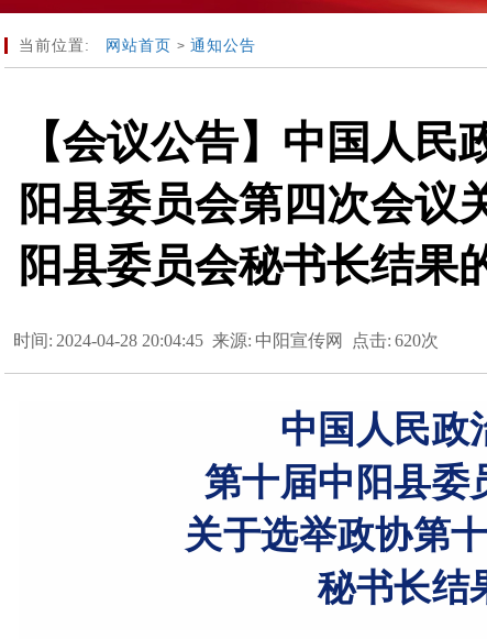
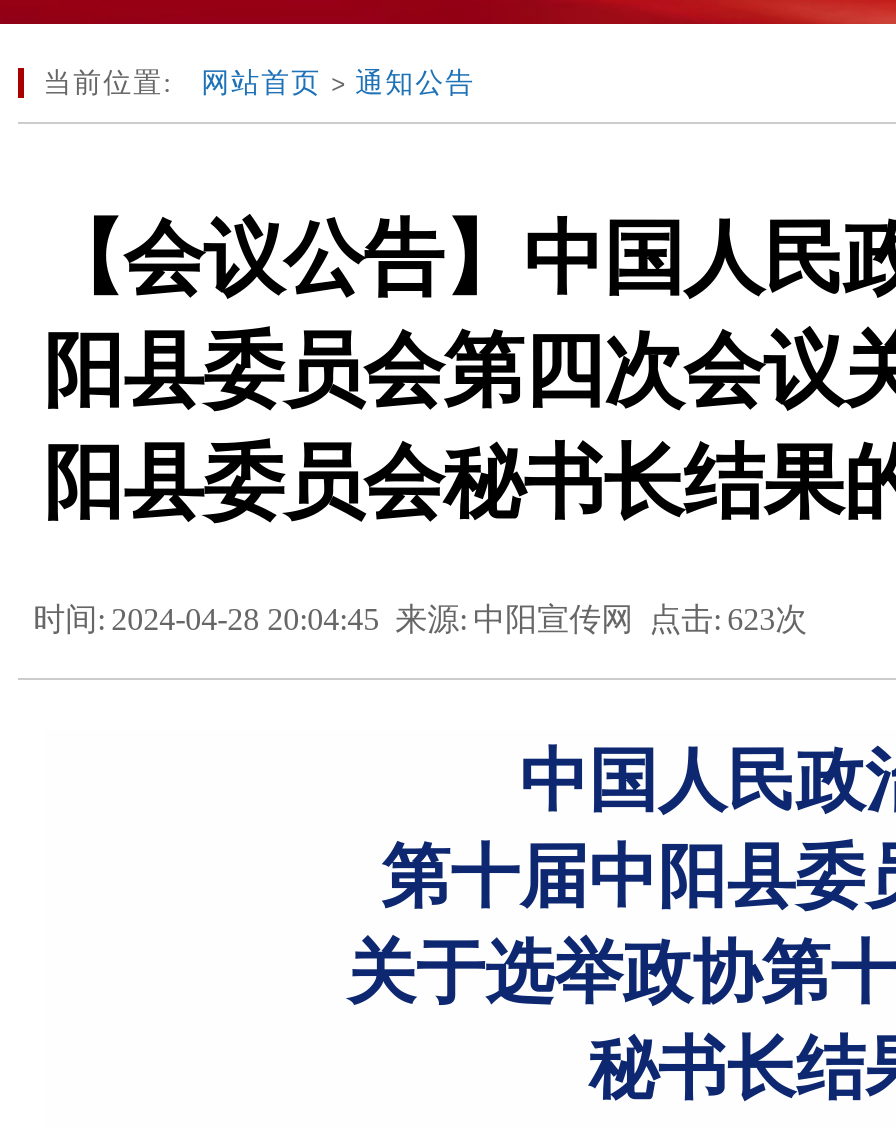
[13,331,438,350] 时间: 2024-04-28 20:04:45 来源: 中阳宣传网 点击: 620次 -> [33,602,807,636] 时间: 2024-04-28 20:04:45 来源: 中阳宣传网 点击: 623次

